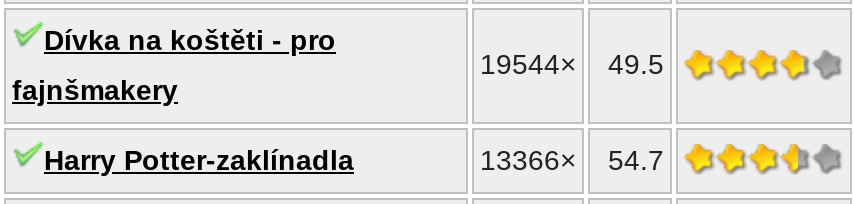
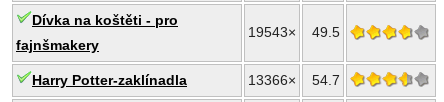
[480,48,664,80] 19544× 49.5 -> [248,24,340,40] 19543× 49.5

